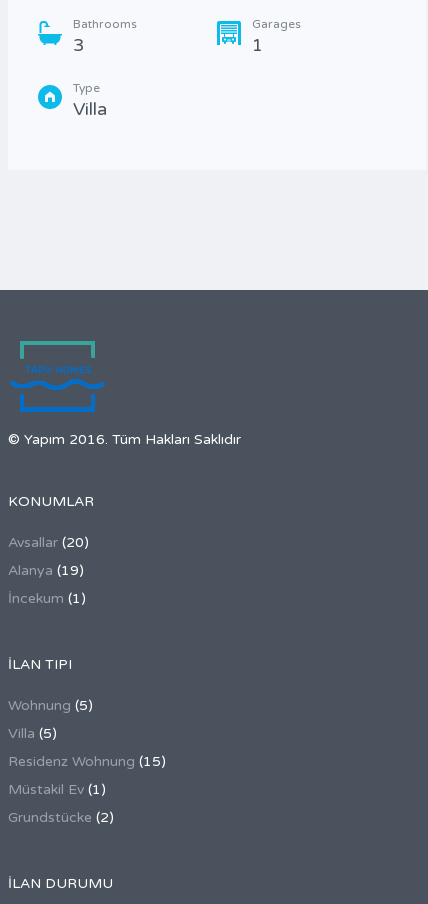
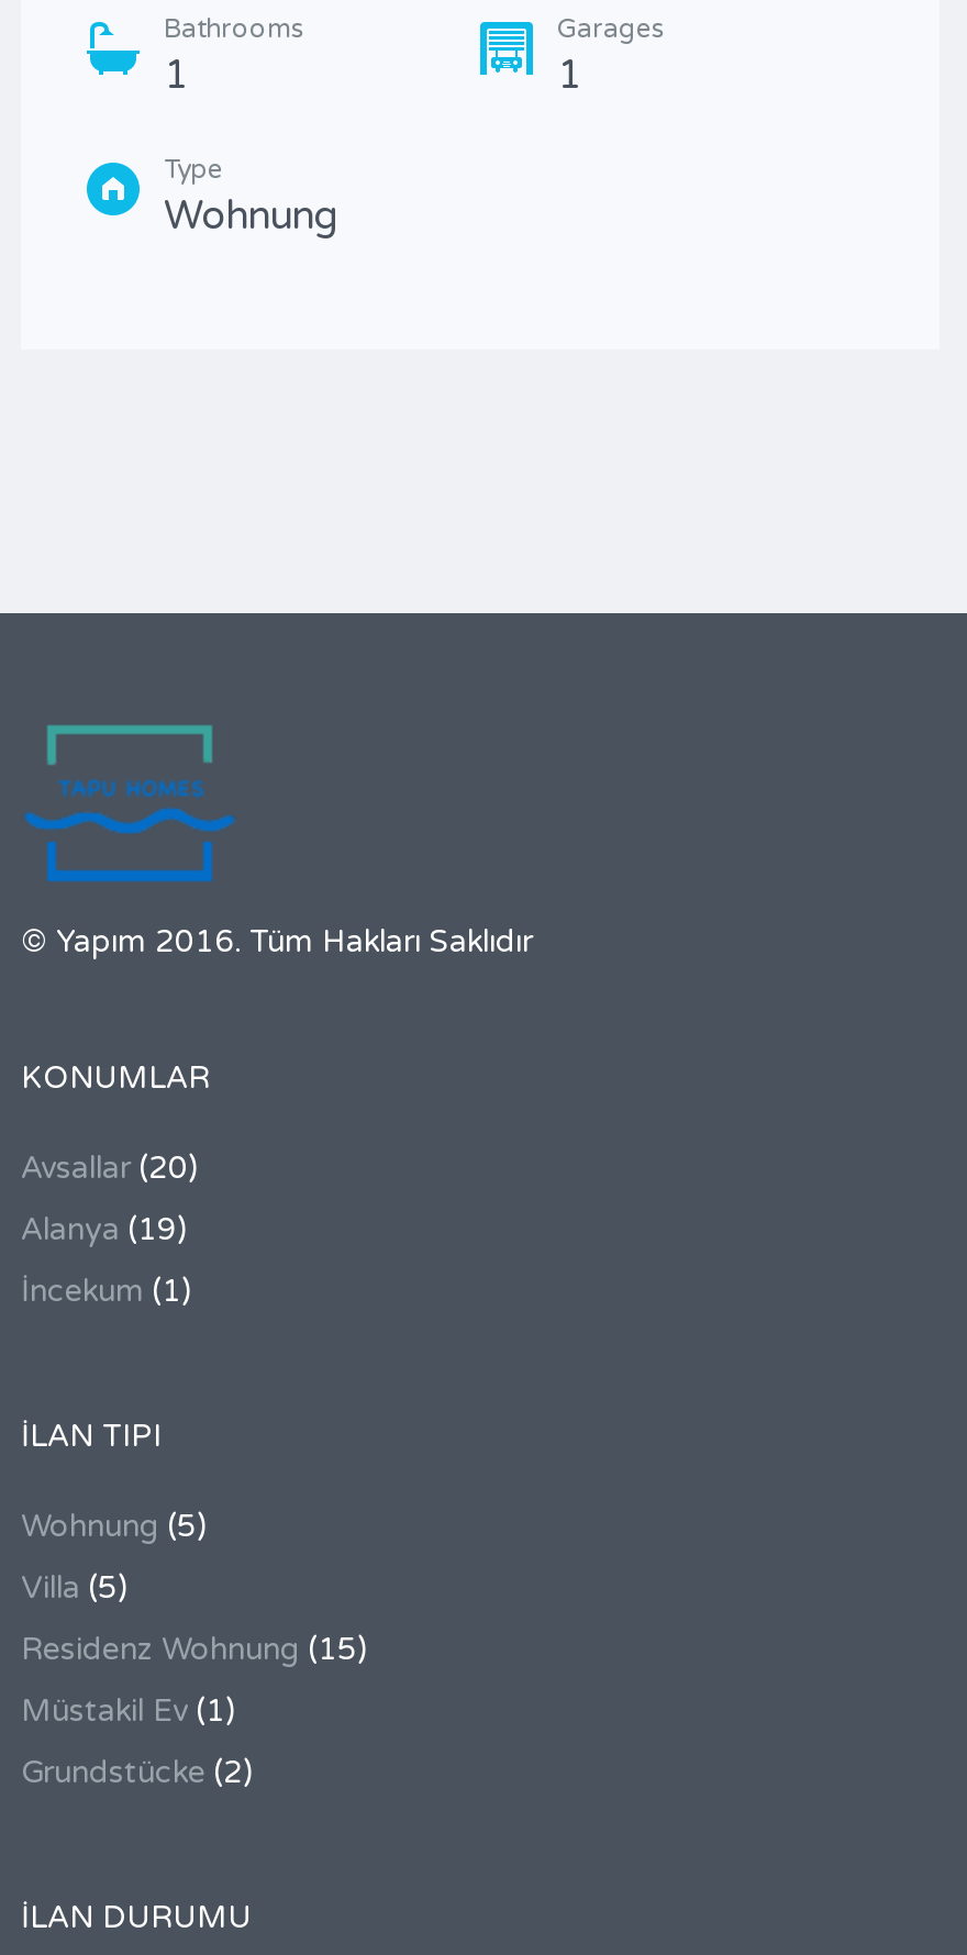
[73,34,84,56] 3 -> [164,50,188,98] 1
[73,98,107,120] Villa -> [164,190,337,239] Wohnung

